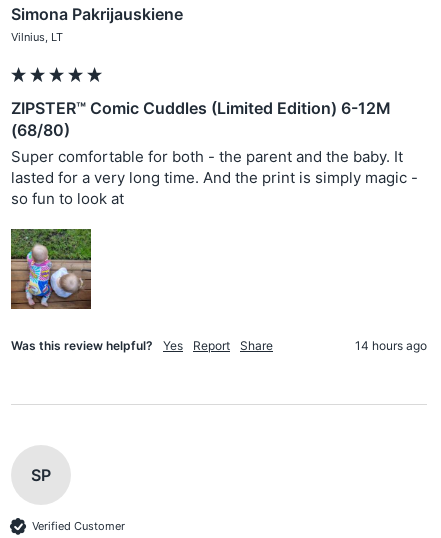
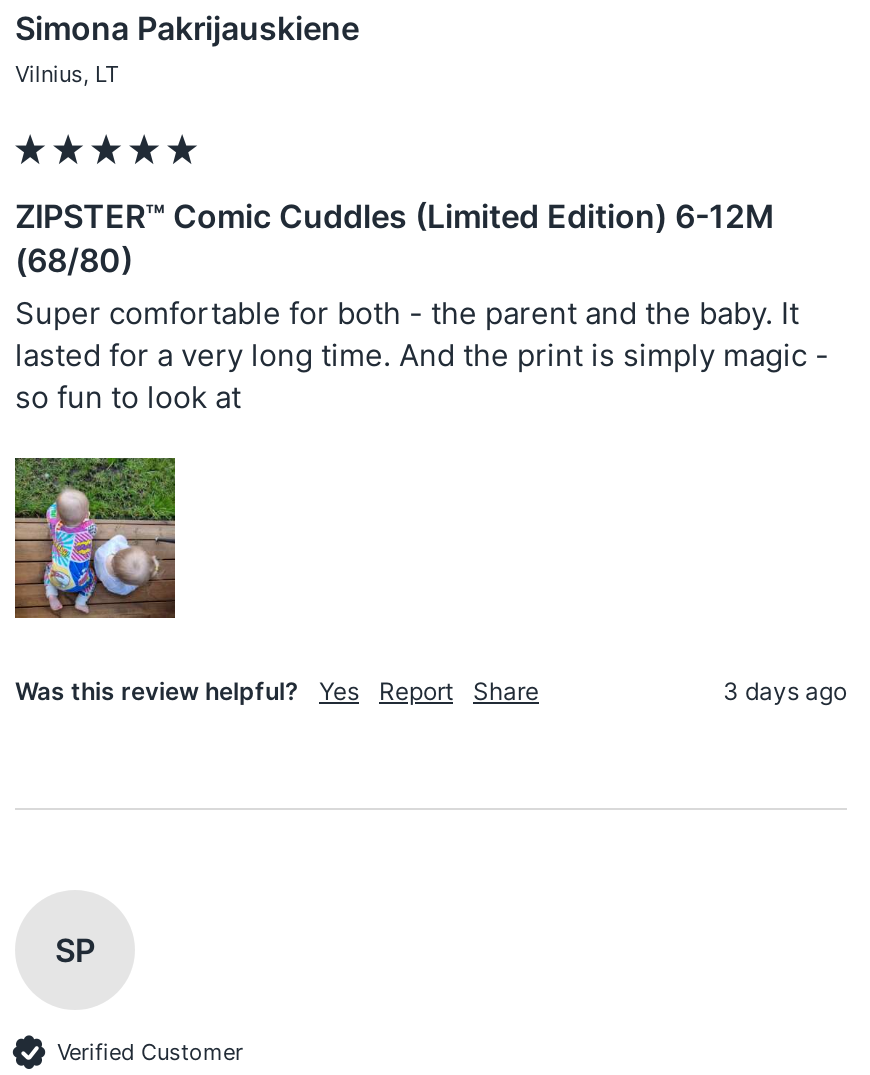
[355,338,427,353] 14 hours ago -> [723,676,847,706] 3 days ago

